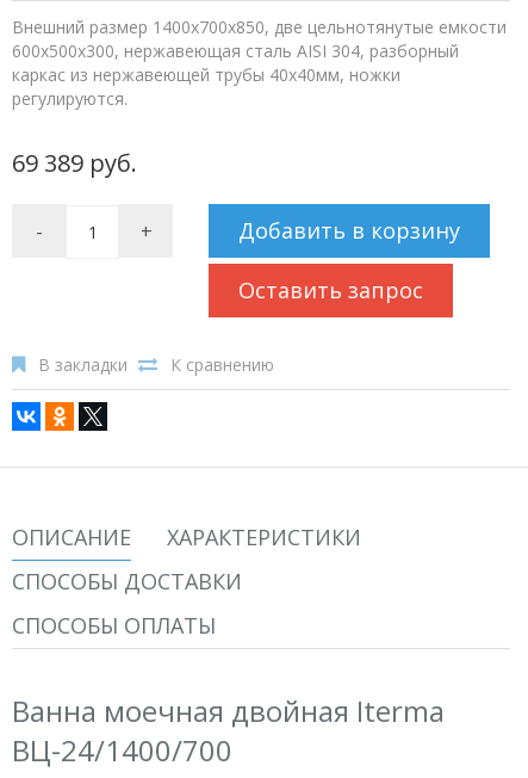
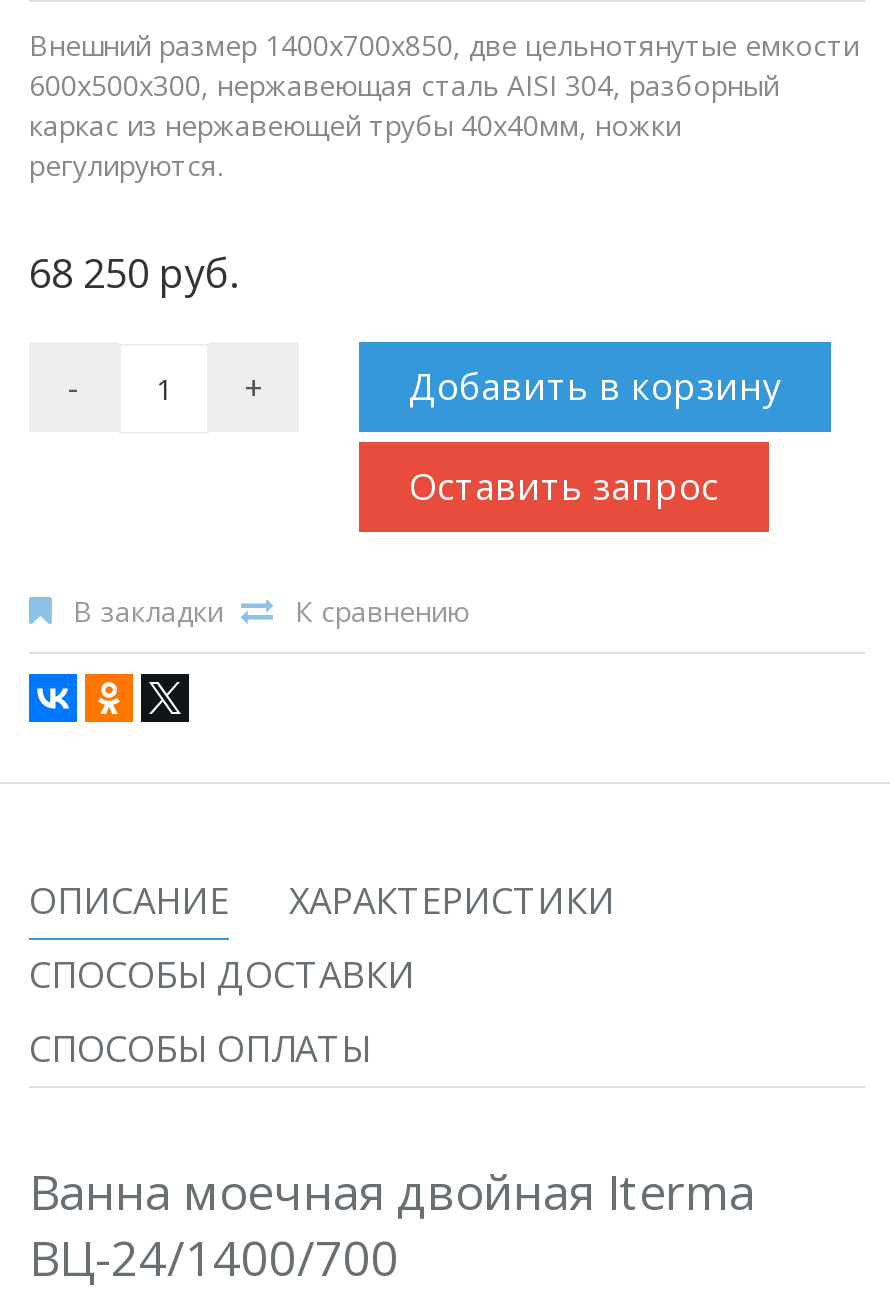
[12,147,137,179] 69 389 руб. -> [29,246,239,300] 68 250 руб.

